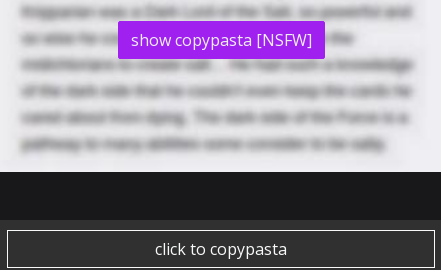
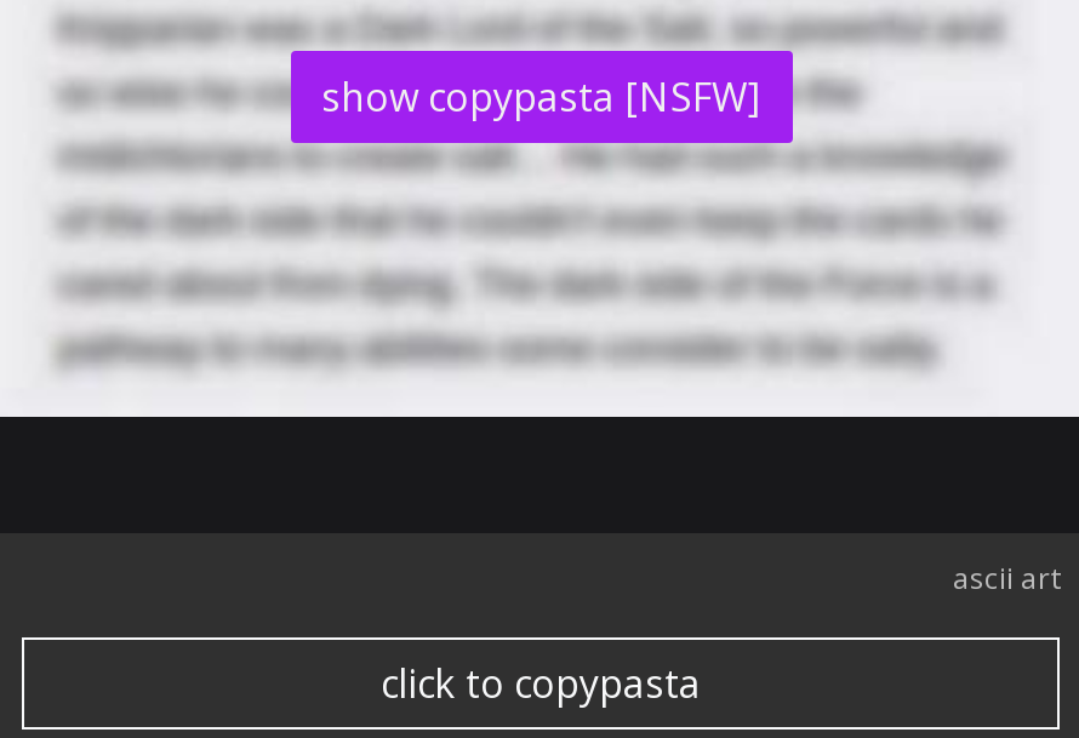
none -> [953,558,1060,600] ascii art

